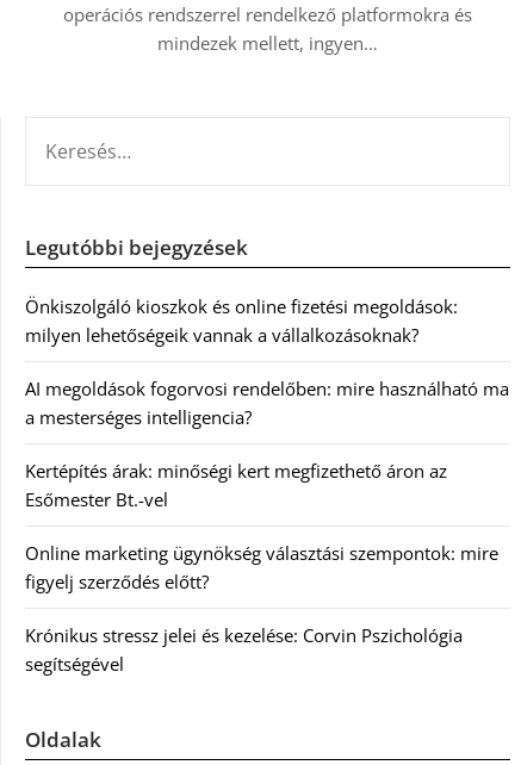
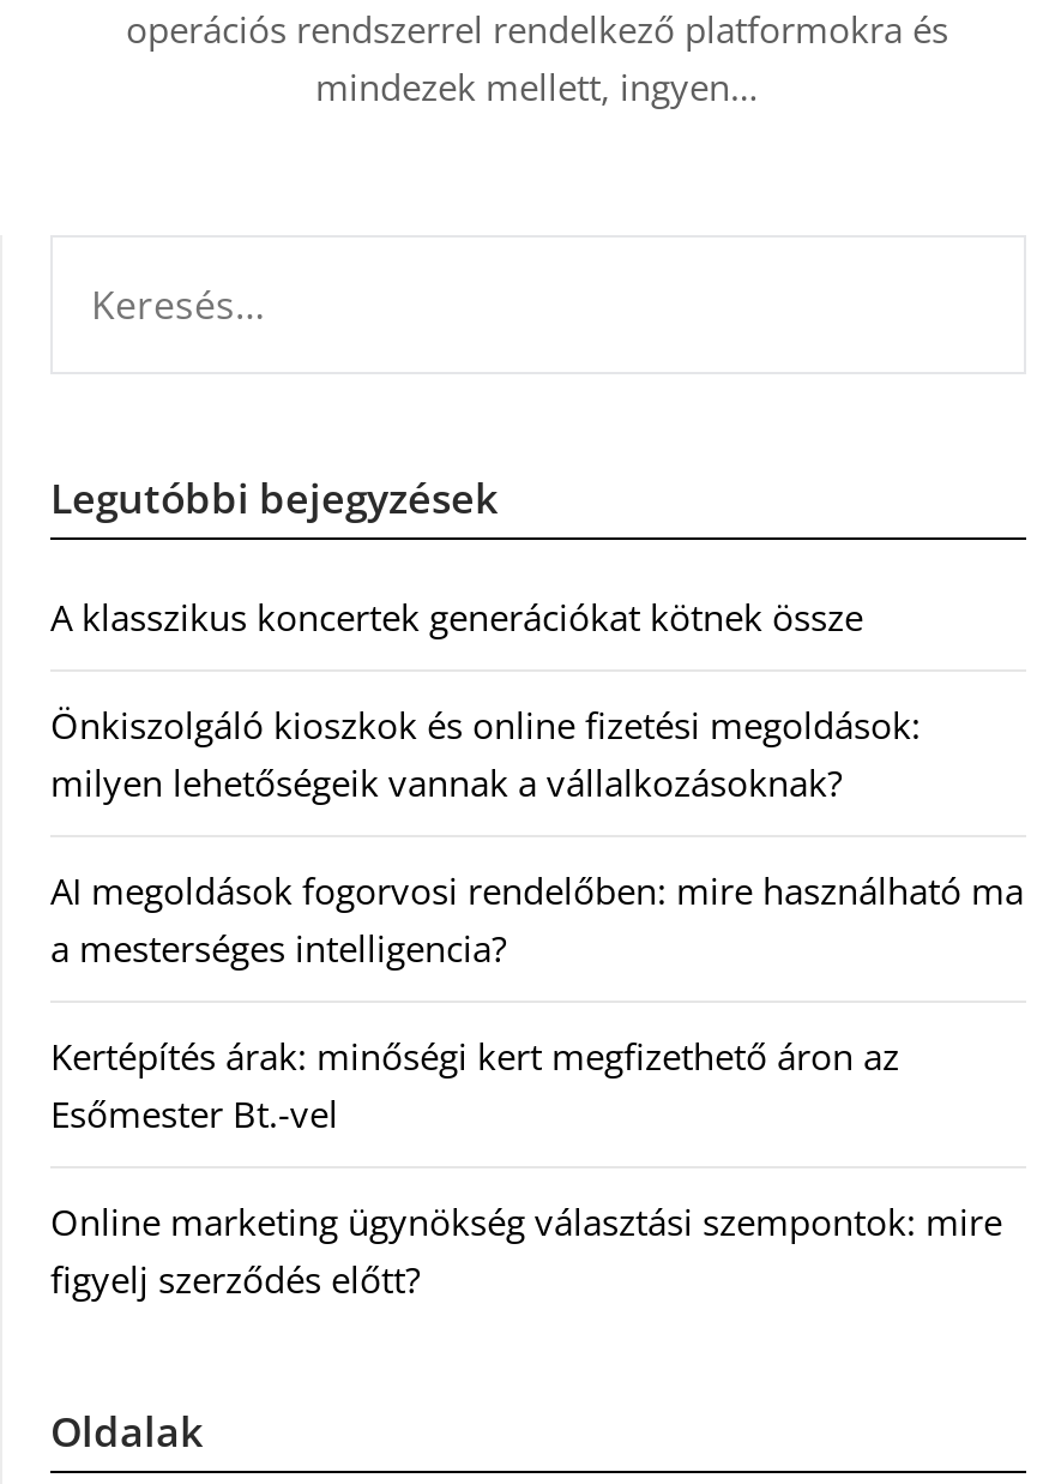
none -> [50,593,863,641] A klasszikus koncertek generációkat kötnek össze
moved [25,294,509,593] -> [50,701,1024,1303]: Önkiszolgáló kioszkok és online fizetési megoldások: | milyen lehetőségeik vannak a vállalkozásoknak? | AI megoldások fogorvosi rendelőben: mire használható ma | a mesterséges intelligencia? | Kertépítés árak: minőségi kert megfizethető áron az | Esőmester Bt.-vel | Online marketing ügynökség választási szempontok: mire | figyelj szerződés előtt?
[25,623,463,676] Krónikus stressz jelei és kezelése: Corvin Pszichológia | segítségével -> none

